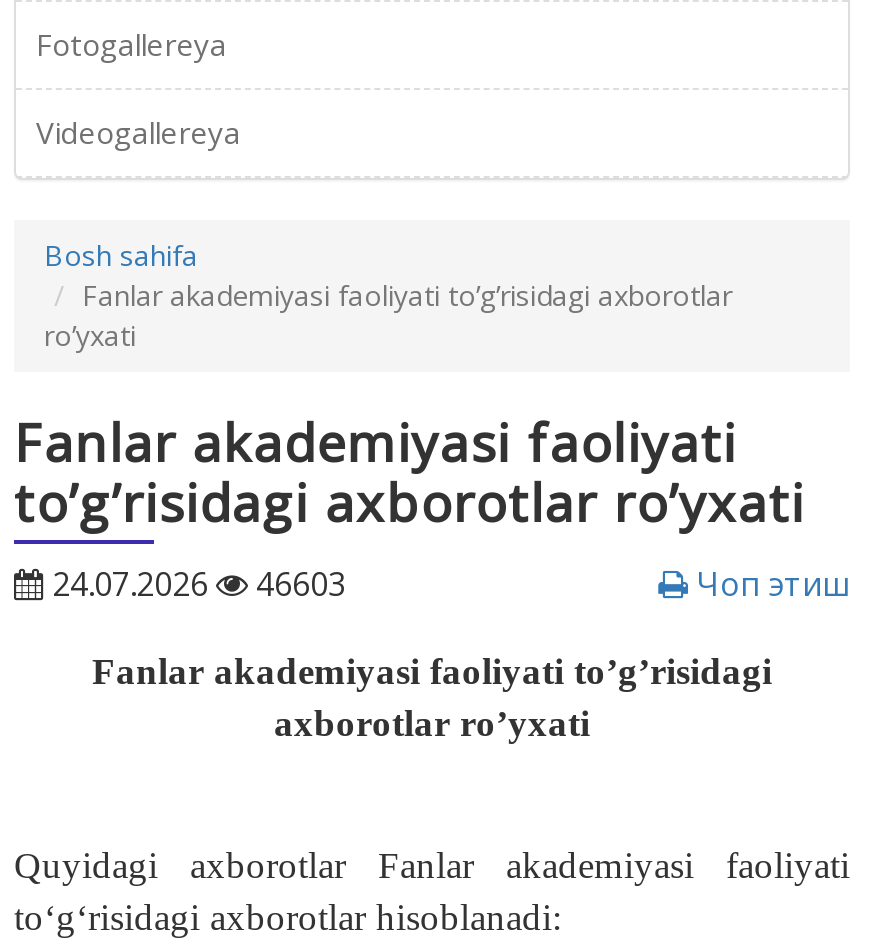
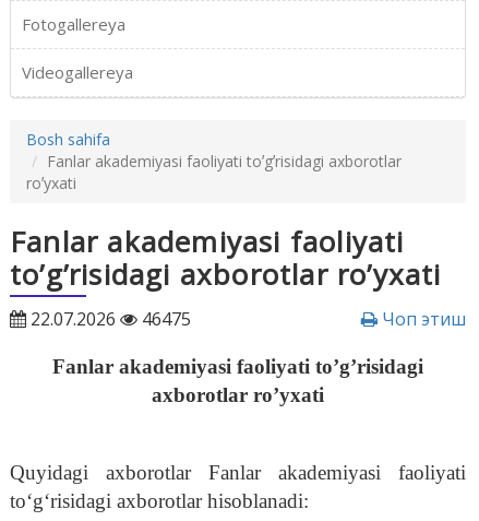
[44,562,216,606] 24.07.2026 -> [26,307,120,331] 22.07.2026
[248,562,346,606] 46603 -> [137,307,191,331] 46475

